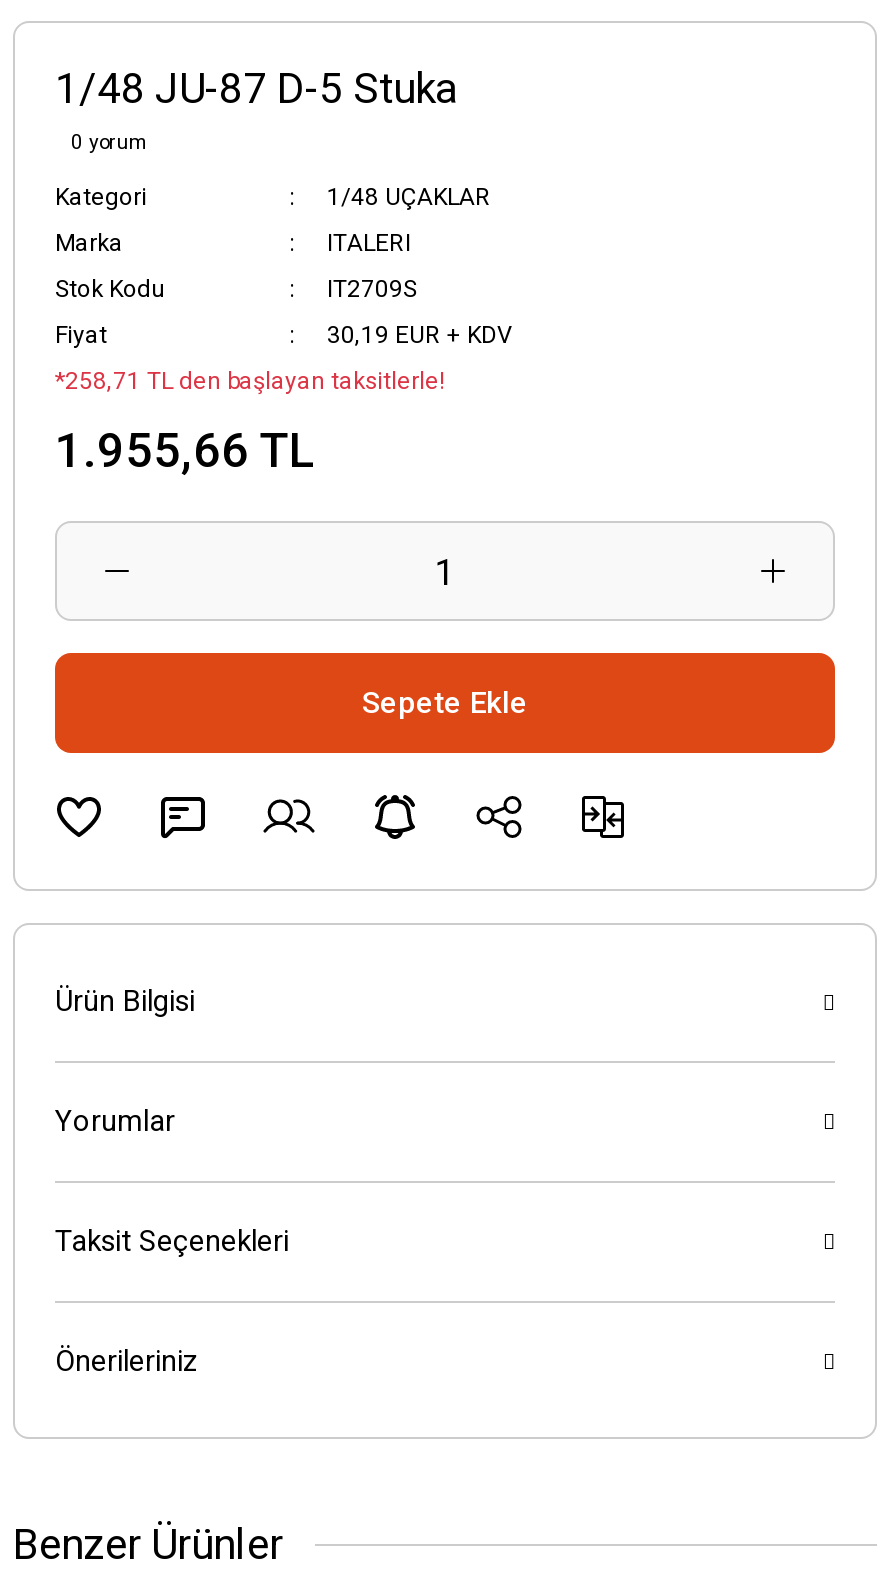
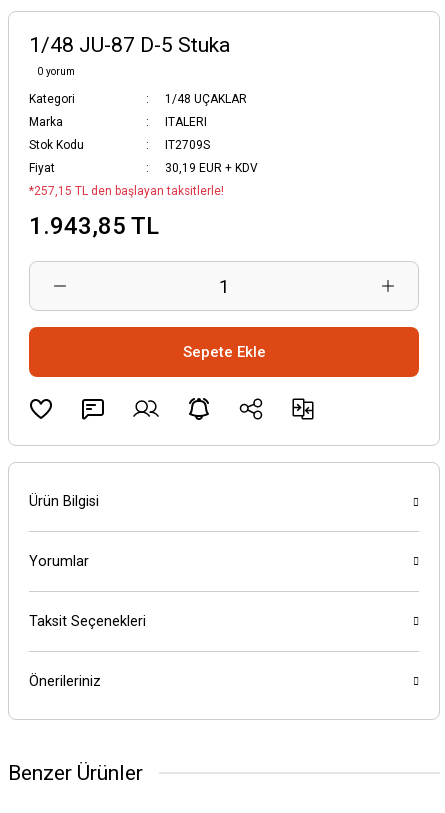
[55,367,445,395] *258,71 TL den başlayan taksitlerle! -> [29,184,224,198] *257,15 TL den başlayan taksitlerle!
[55,423,315,479] 1.955,66 TL -> [29,212,159,240] 1.943,85 TL

